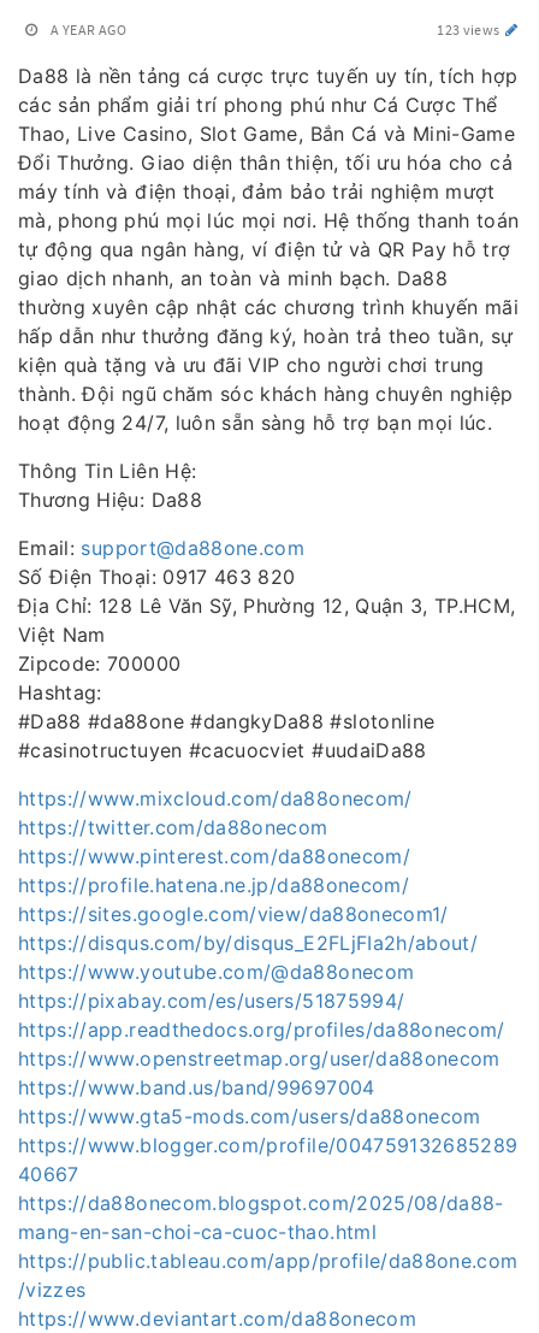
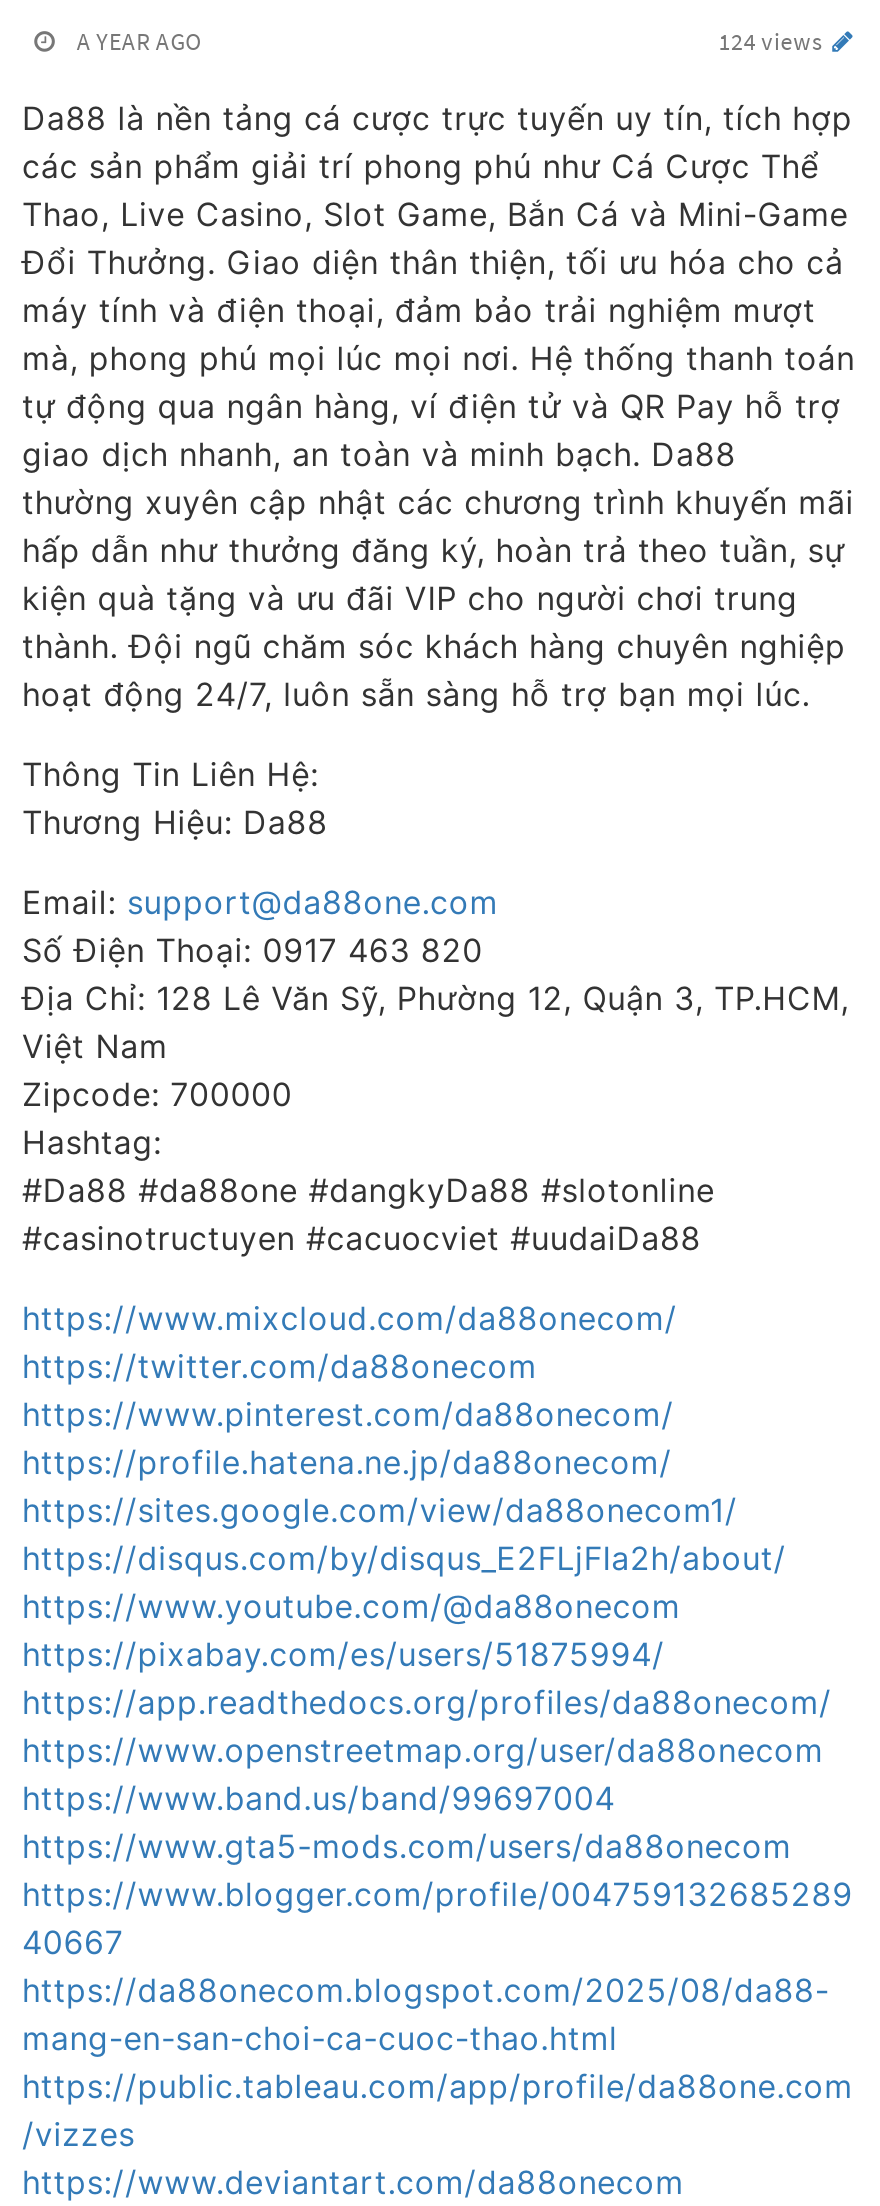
[437,20,503,39] 123 views -> [718,26,827,56] 124 views

